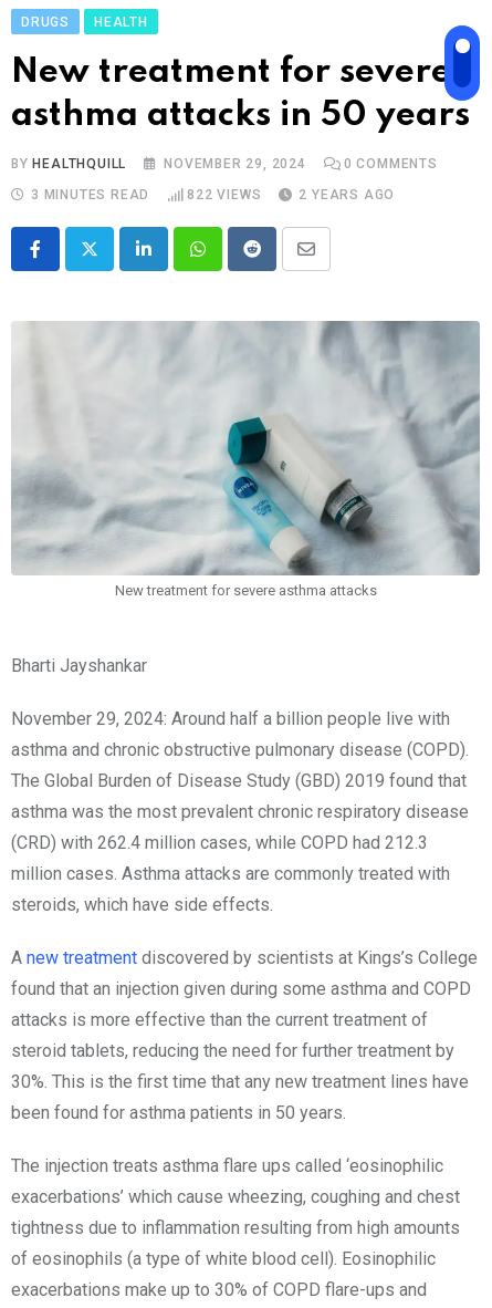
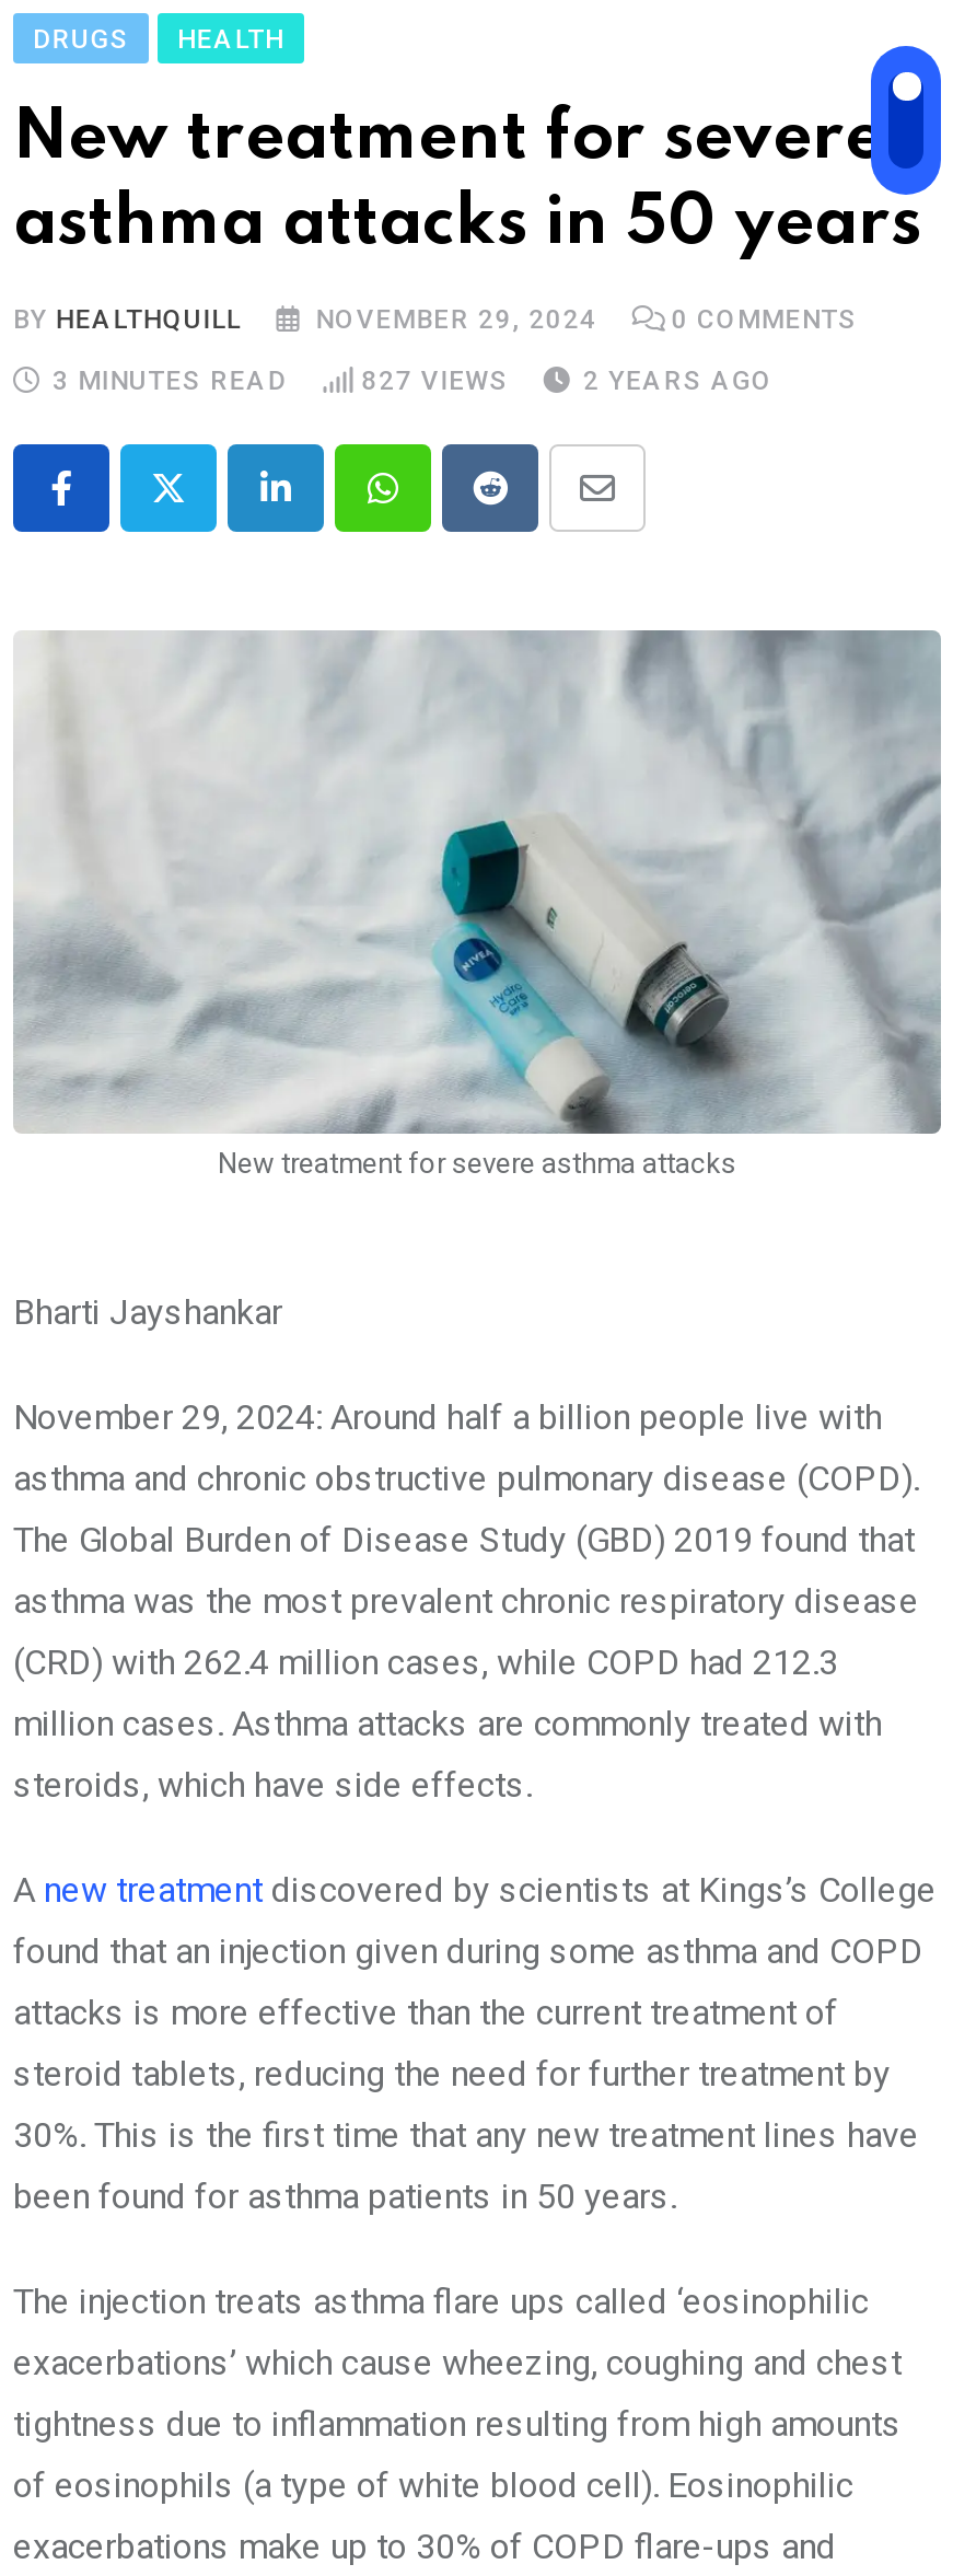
[187,187,261,203] 822 VIEWS -> [362,366,509,396] 827 VIEWS

